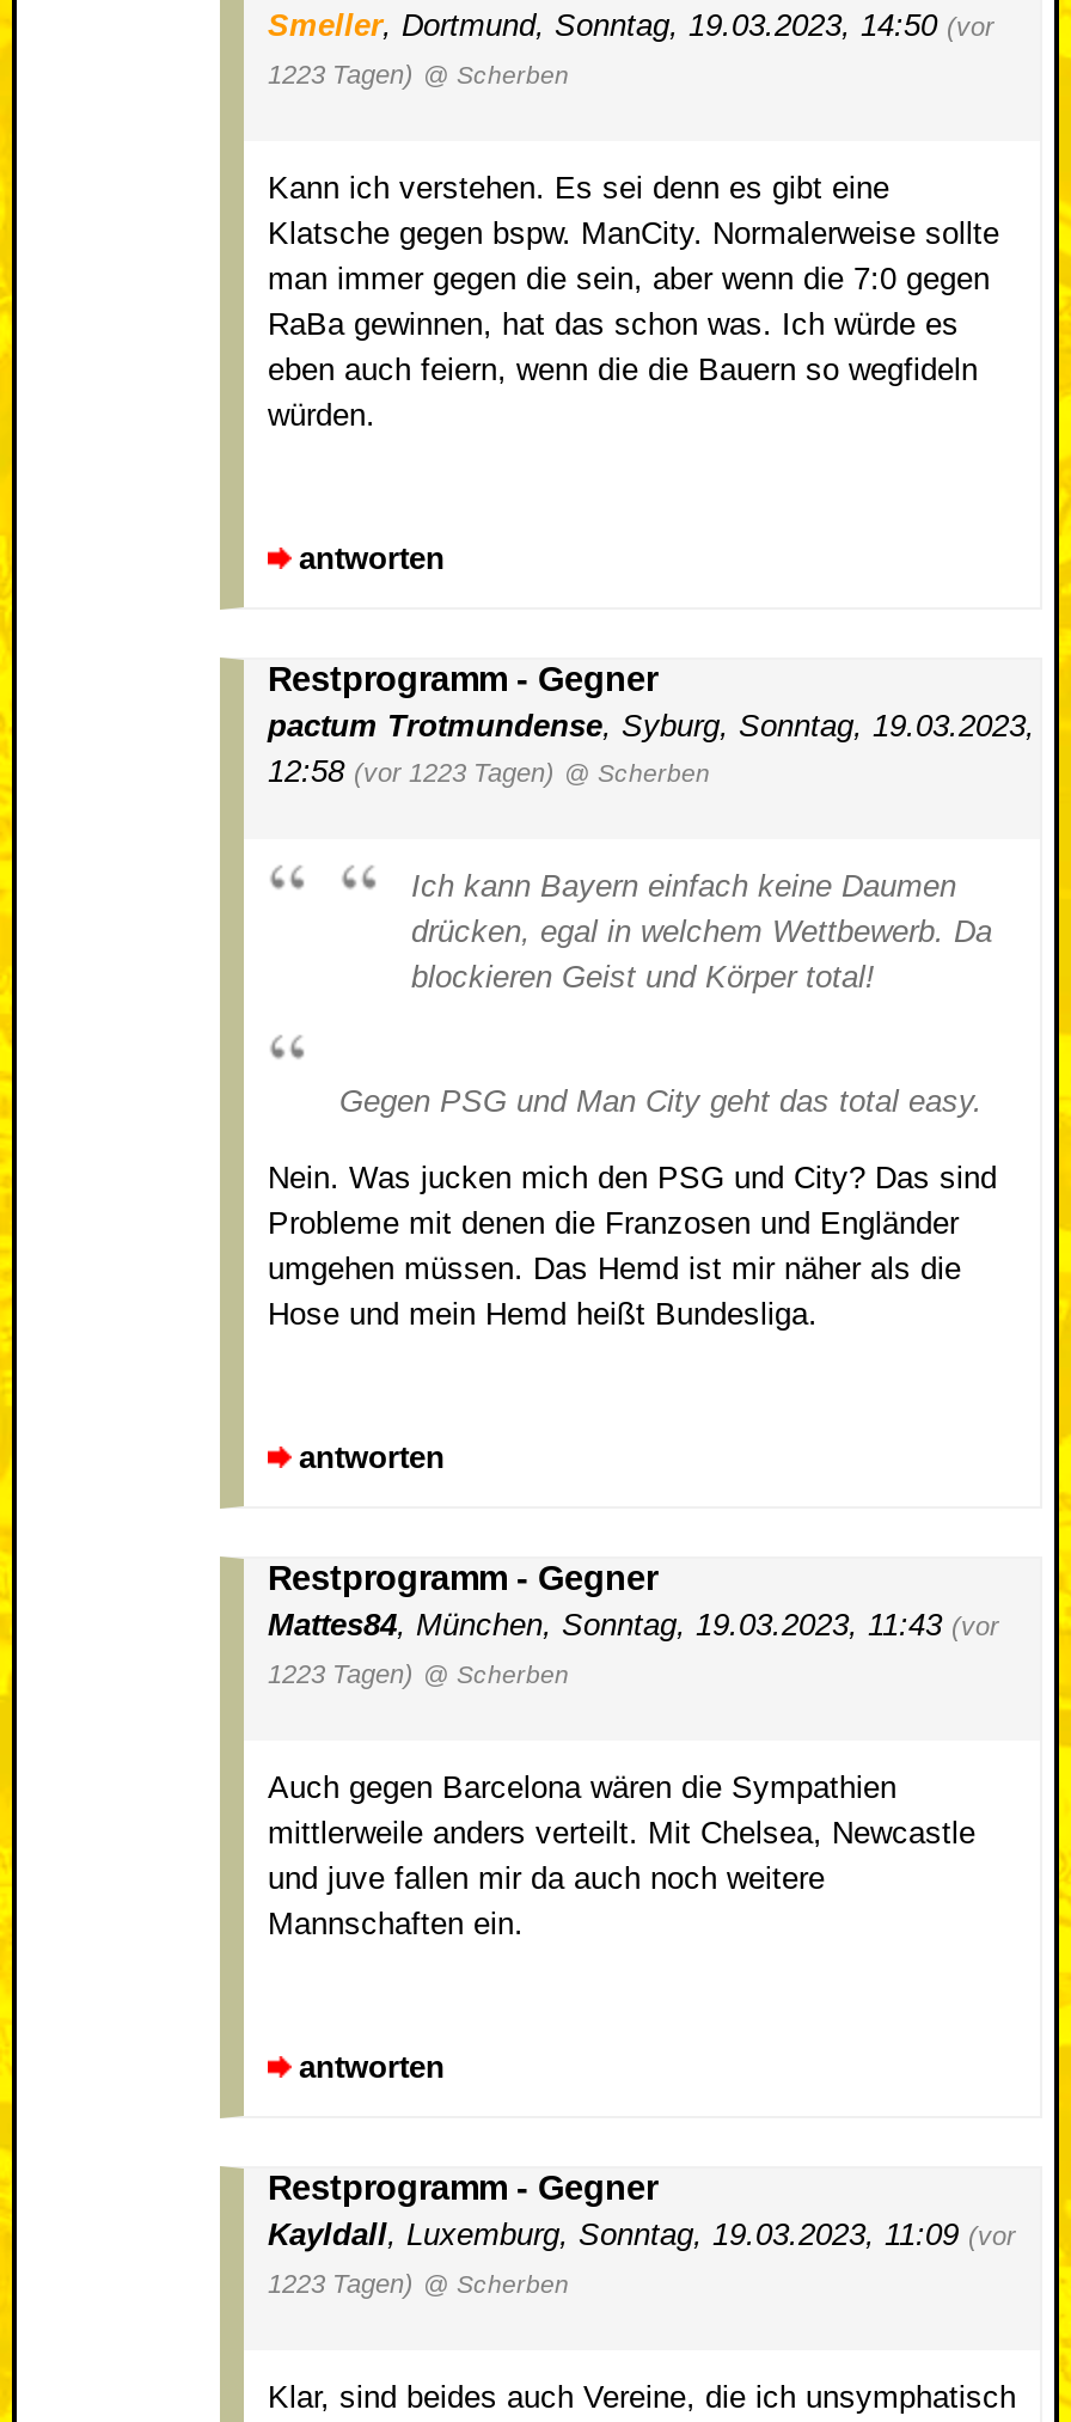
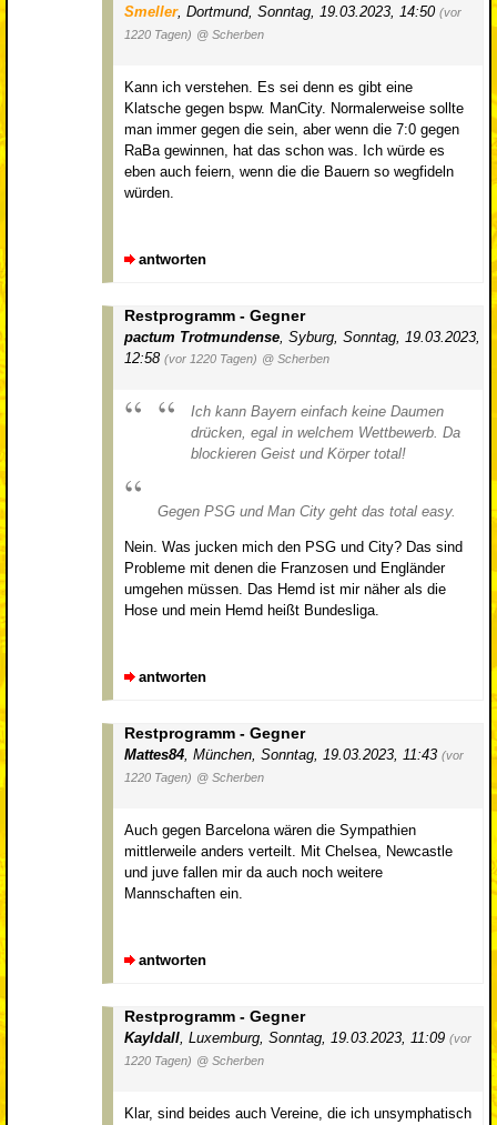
[268,60,569,88] 1223 Tagen) @ Scherben -> [124,28,264,41] 1220 Tagen) @ Scherben
[268,754,710,789] 12:58 (vor 1223 Tagen) @ Scherben -> [124,350,329,367] 12:58 (vor 1220 Tagen) @ Scherben
[268,1659,569,1688] 1223 Tagen) @ Scherben -> [124,771,264,784] 1220 Tagen) @ Scherben
[268,2269,569,2298] 1223 Tagen) @ Scherben -> [124,1054,264,1067] 1220 Tagen) @ Scherben

